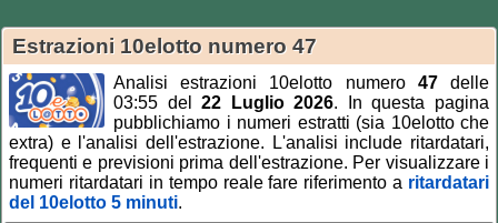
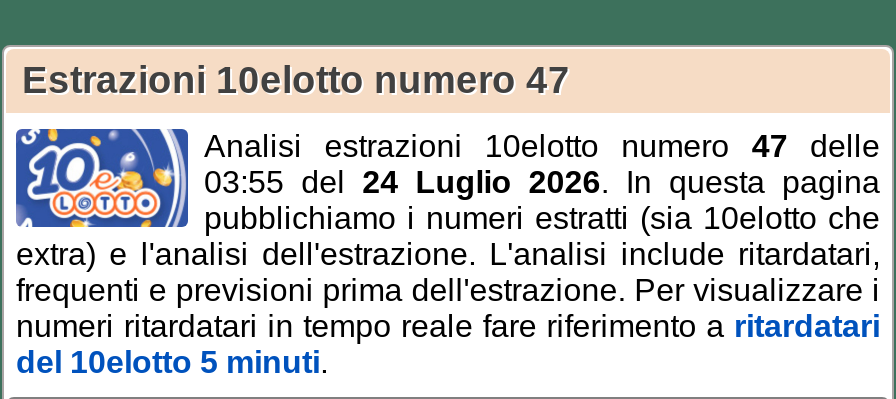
[113,93,489,112] 03:55 del 22 Luglio 2026. In questa pagina -> [204,165,880,199] 03:55 del 24 Luglio 2026. In questa pagina

